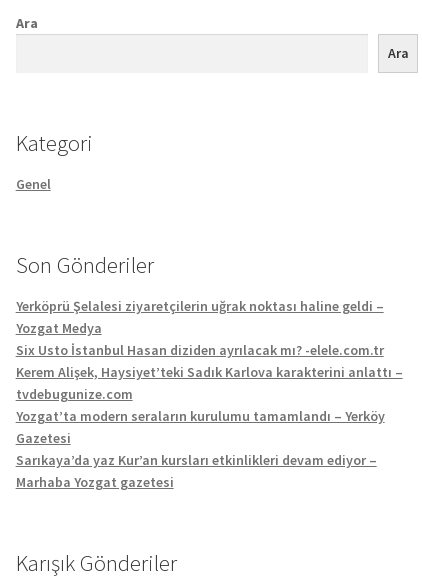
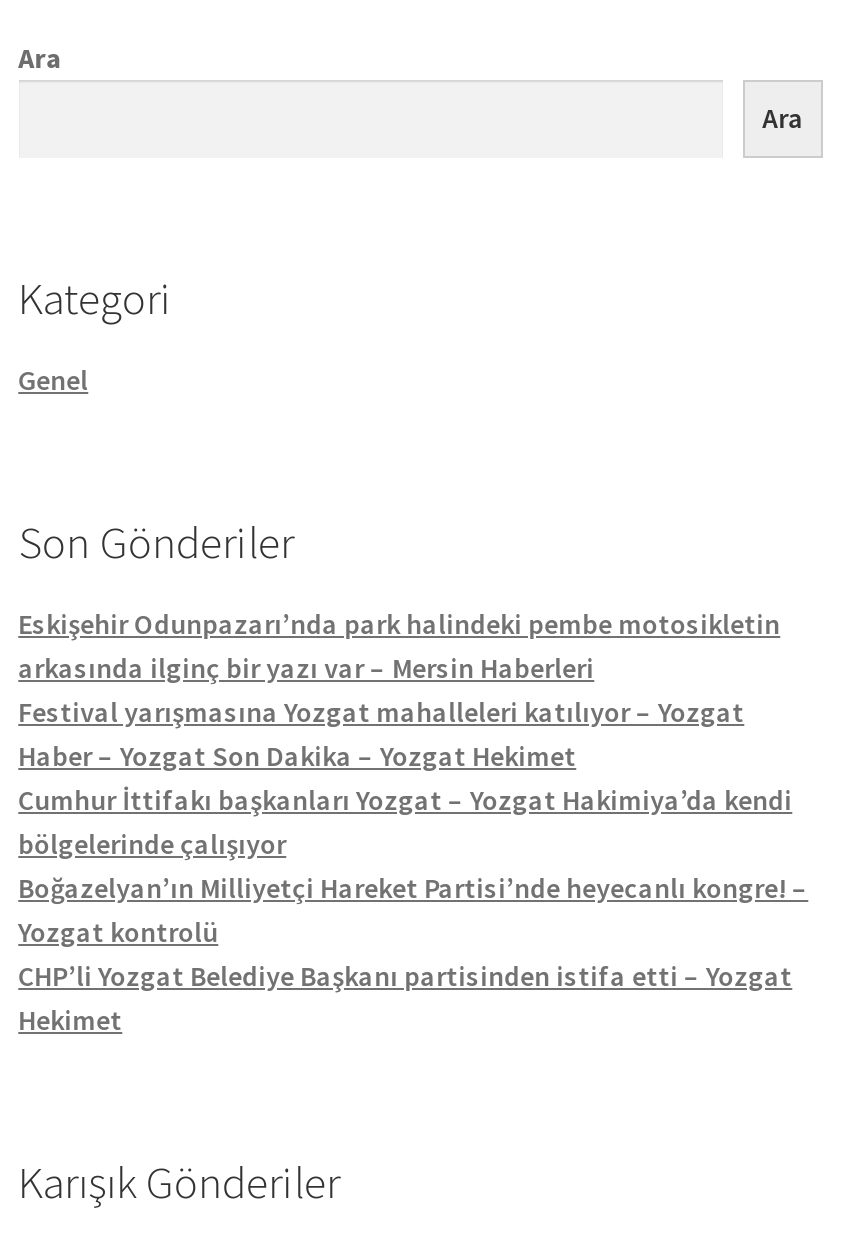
[16,297,403,491] Yerköprü Şelalesi ziyaretçilerin uğrak noktası haline geldi – | Yozgat Medya | Six Usto İstanbul Hasan diziden ayrılacak mı? -elele.com.tr | Kerem Alişek, Haysiyet’teki Sadık Karlova karakterini anlattı – | tvdebugunize.com | Yozgat’ta modern seraların kurulumu tamamlandı – Yerköy | Gazetesi | Sarıkaya’da yaz Kur’an kursları etkinlikleri devam ediyor – | Marhaba Yozgat gazetesi -> [18,607,808,1039] Eskişehir Odunpazarı’nda park halindeki pembe motosikletin | arkasında ilginç bir yazı var – Mersin Haberleri | Festival yarışmasına Yozgat mahalleleri katılıyor – Yozgat | Haber – Yozgat Son Dakika – Yozgat Hekimet | Cumhur İttifakı başkanları Yozgat – Yozgat Hakimiya’da kendi | bölgelerinde çalışıyor | Boğazelyan’ın Milliyetçi Hareket Partisi’nde heyecanlı kongre! – | Yozgat kontrolü | CHP’li Yozgat Belediye Başkanı partisinden istifa etti – Yozgat | Hekimet

